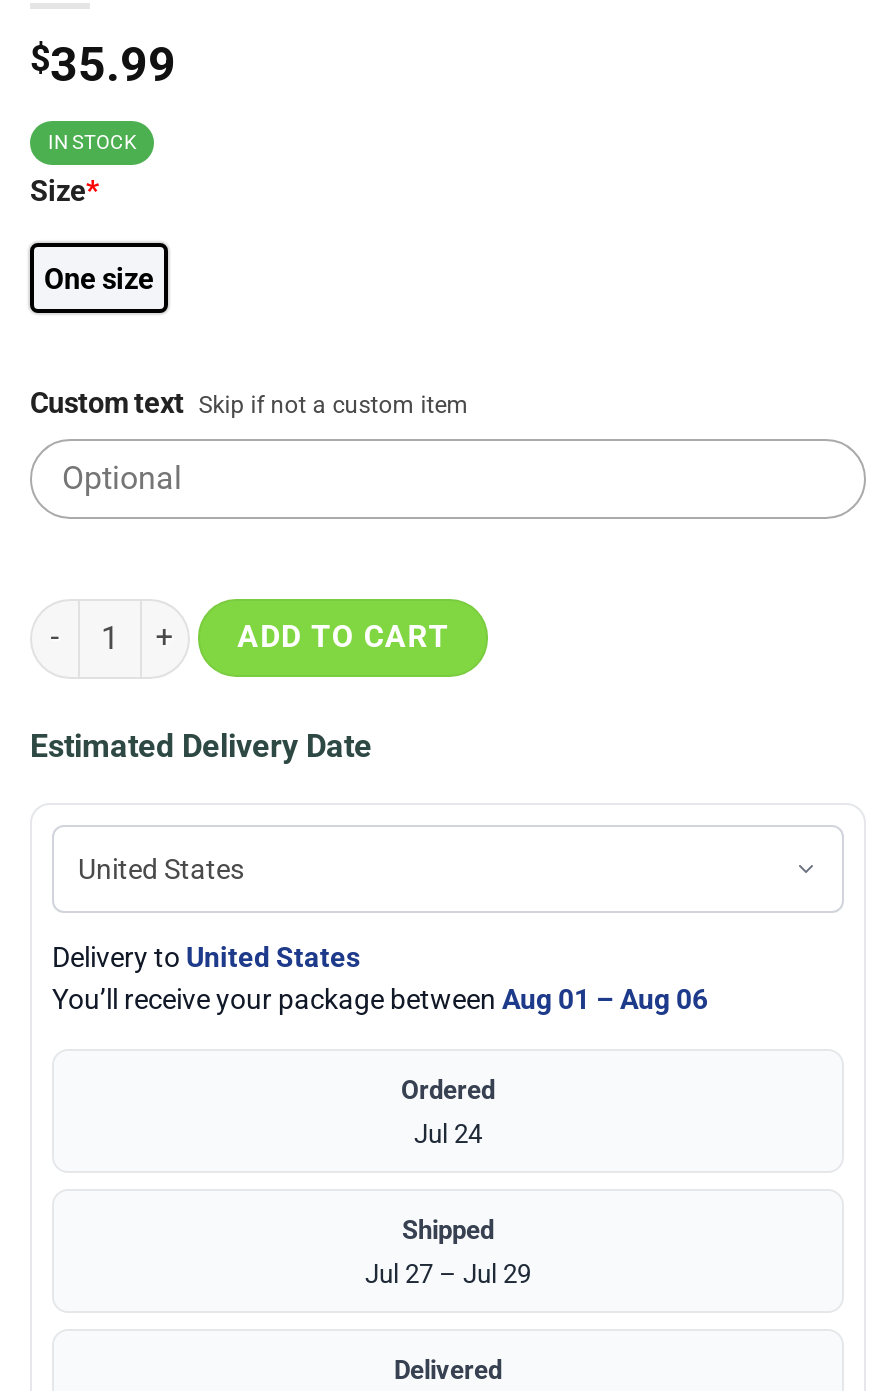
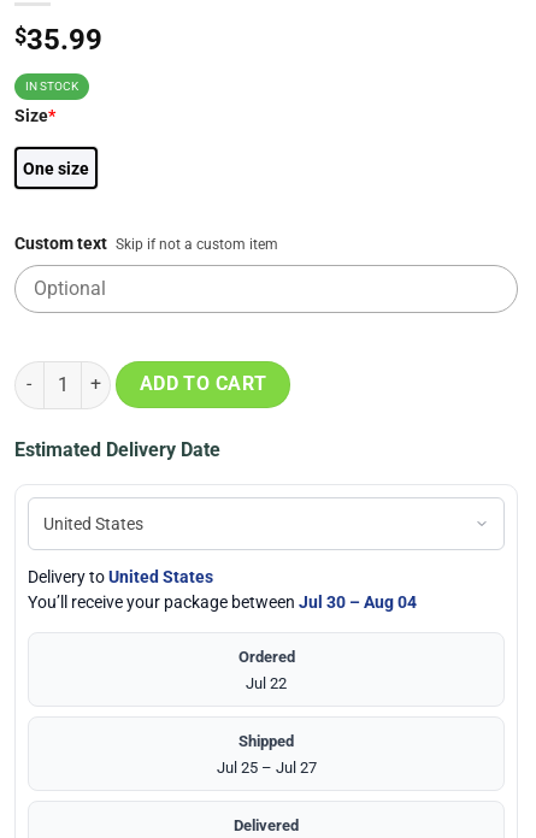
[52,982,708,1014] You’ll receive your package between Aug 01 – Aug 06 -> [28,592,417,611] You’ll receive your package between Jul 30 – Aug 04
[414,1118,482,1148] Jul 24 -> [246,674,287,692] Jul 22
[365,1258,531,1288] Jul 27 – Jul 29 -> [216,758,316,776] Jul 25 – Jul 27

